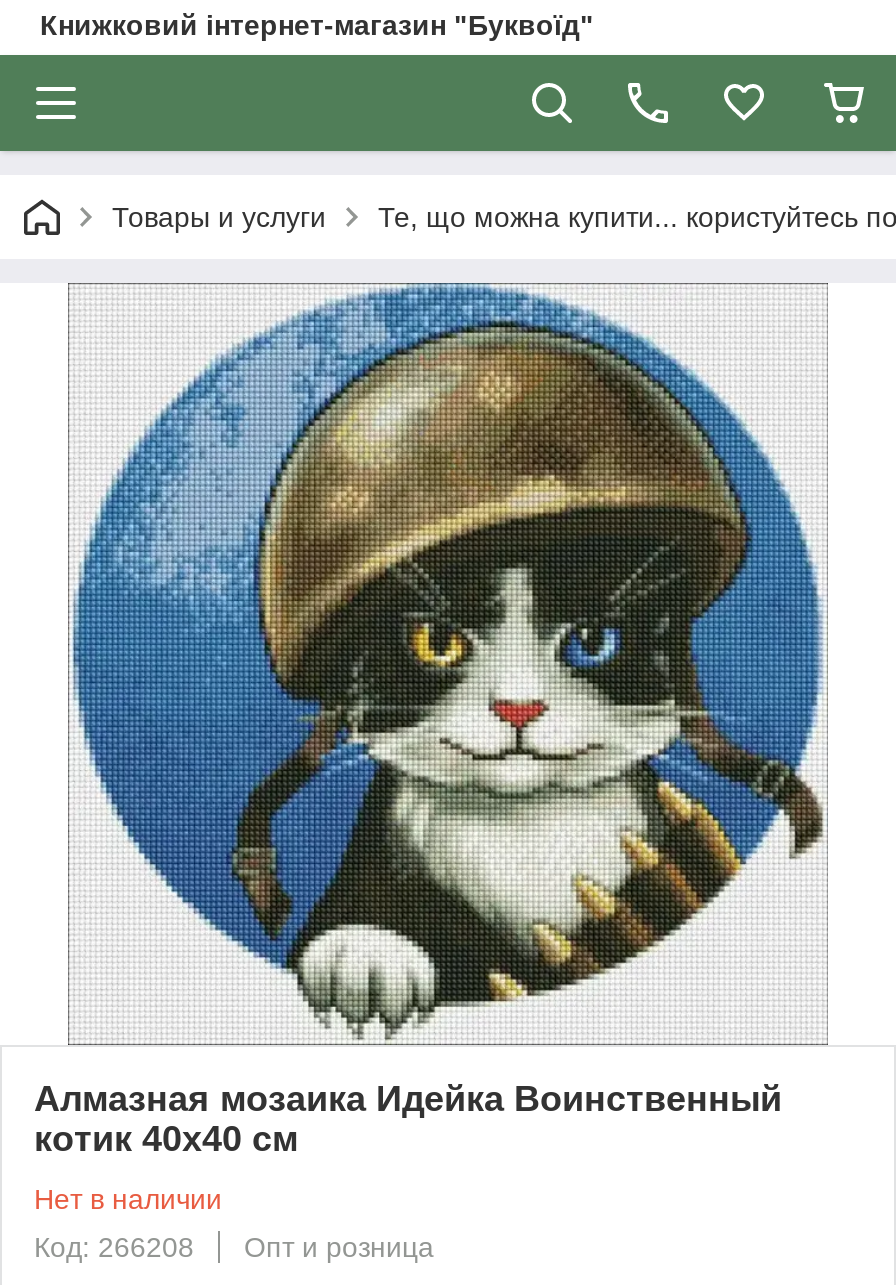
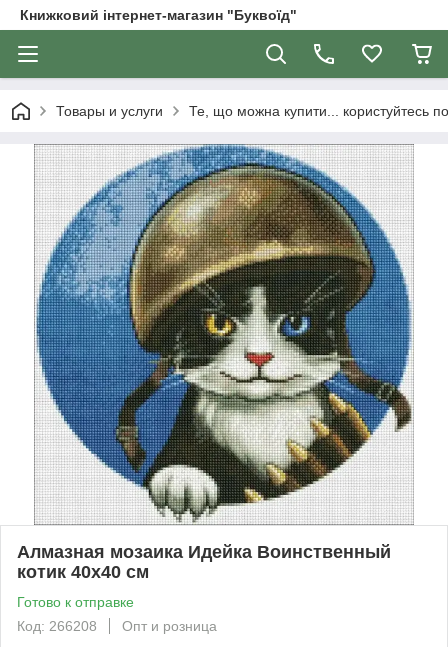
[34,1183,222,1215] Нет в наличии -> [17,594,134,610] Готово к отправке

